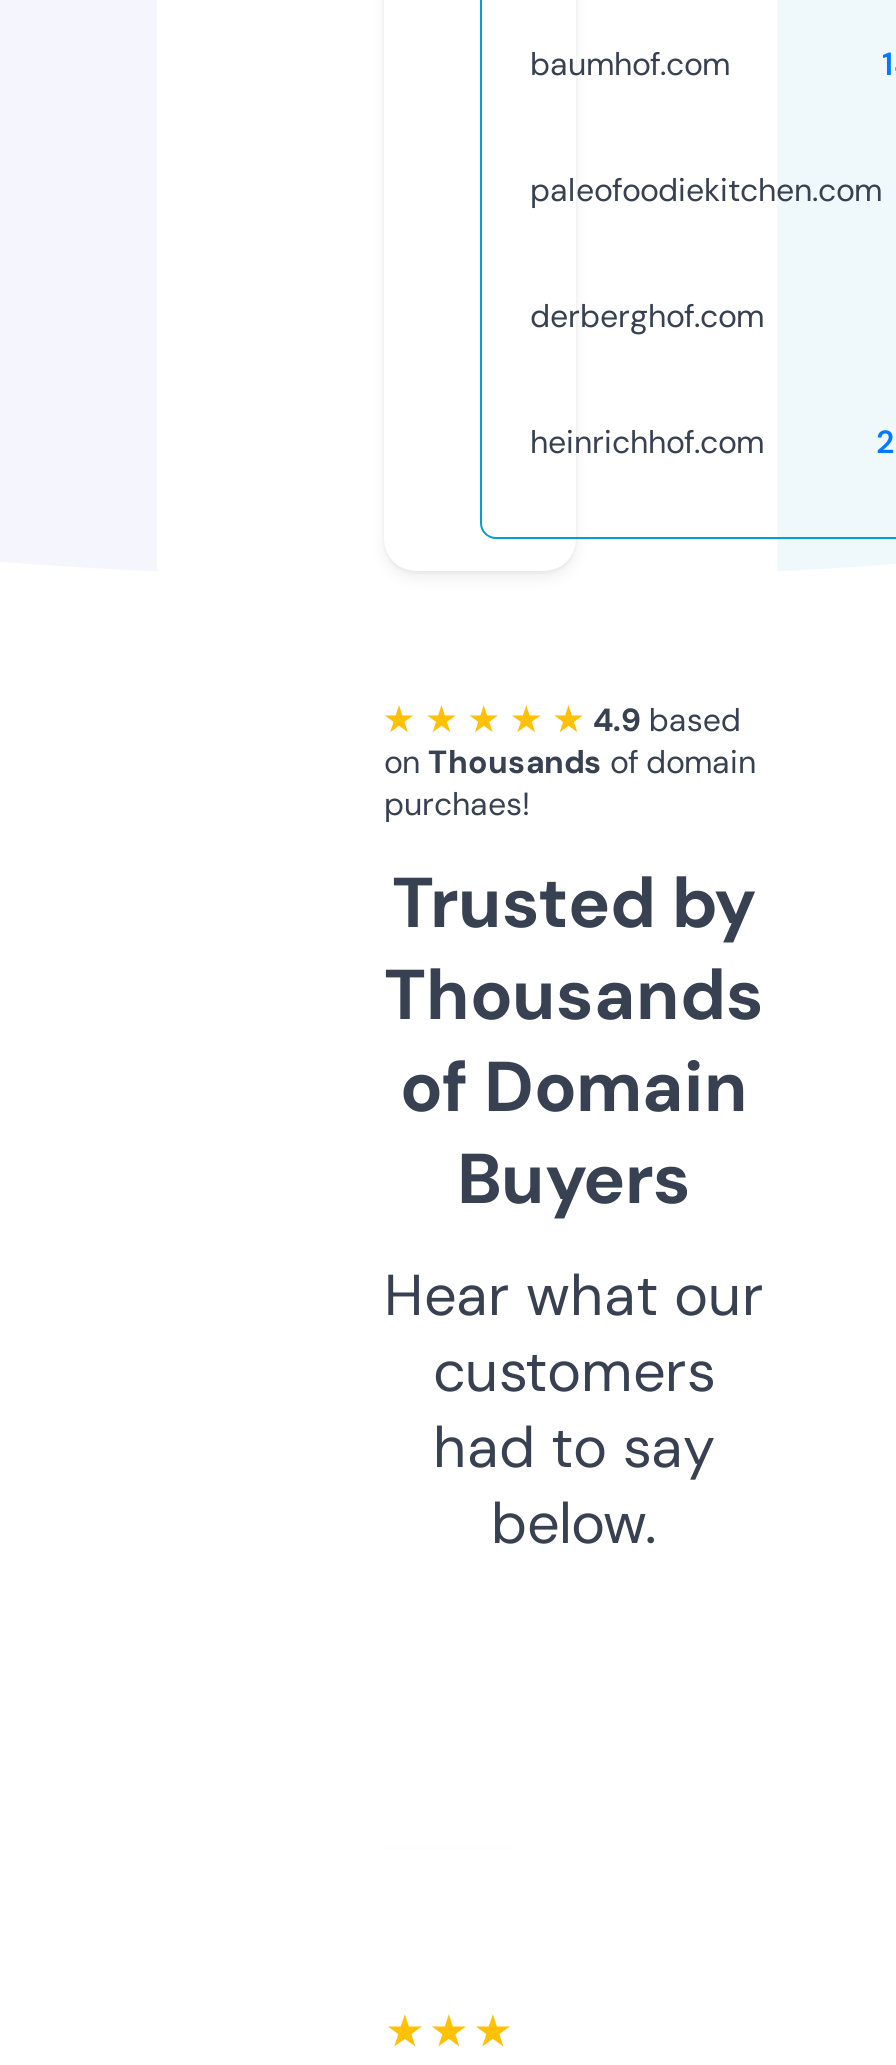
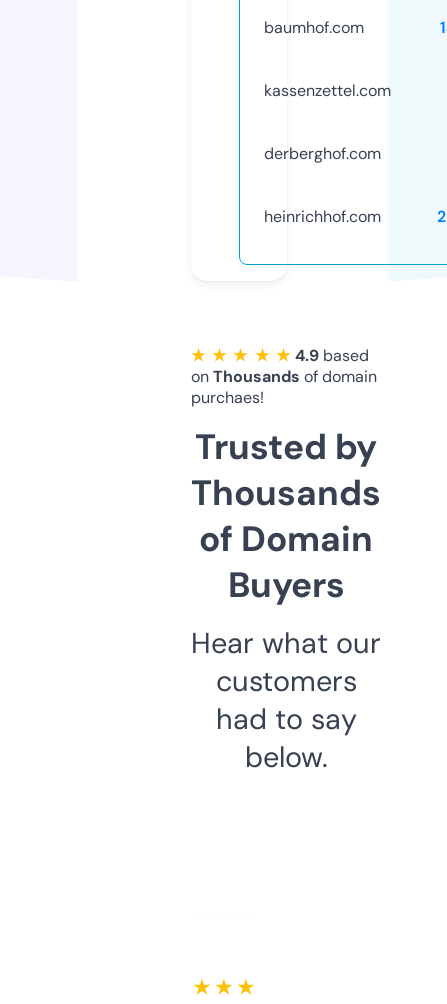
[530,169,882,211] paleofoodiekitchen.com -> [264,80,391,101] kassenzettel.com

